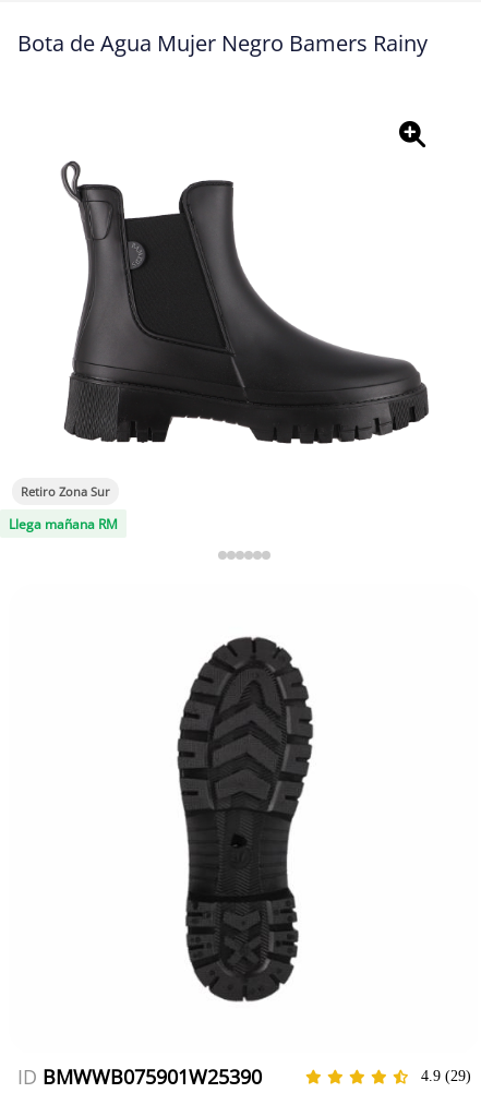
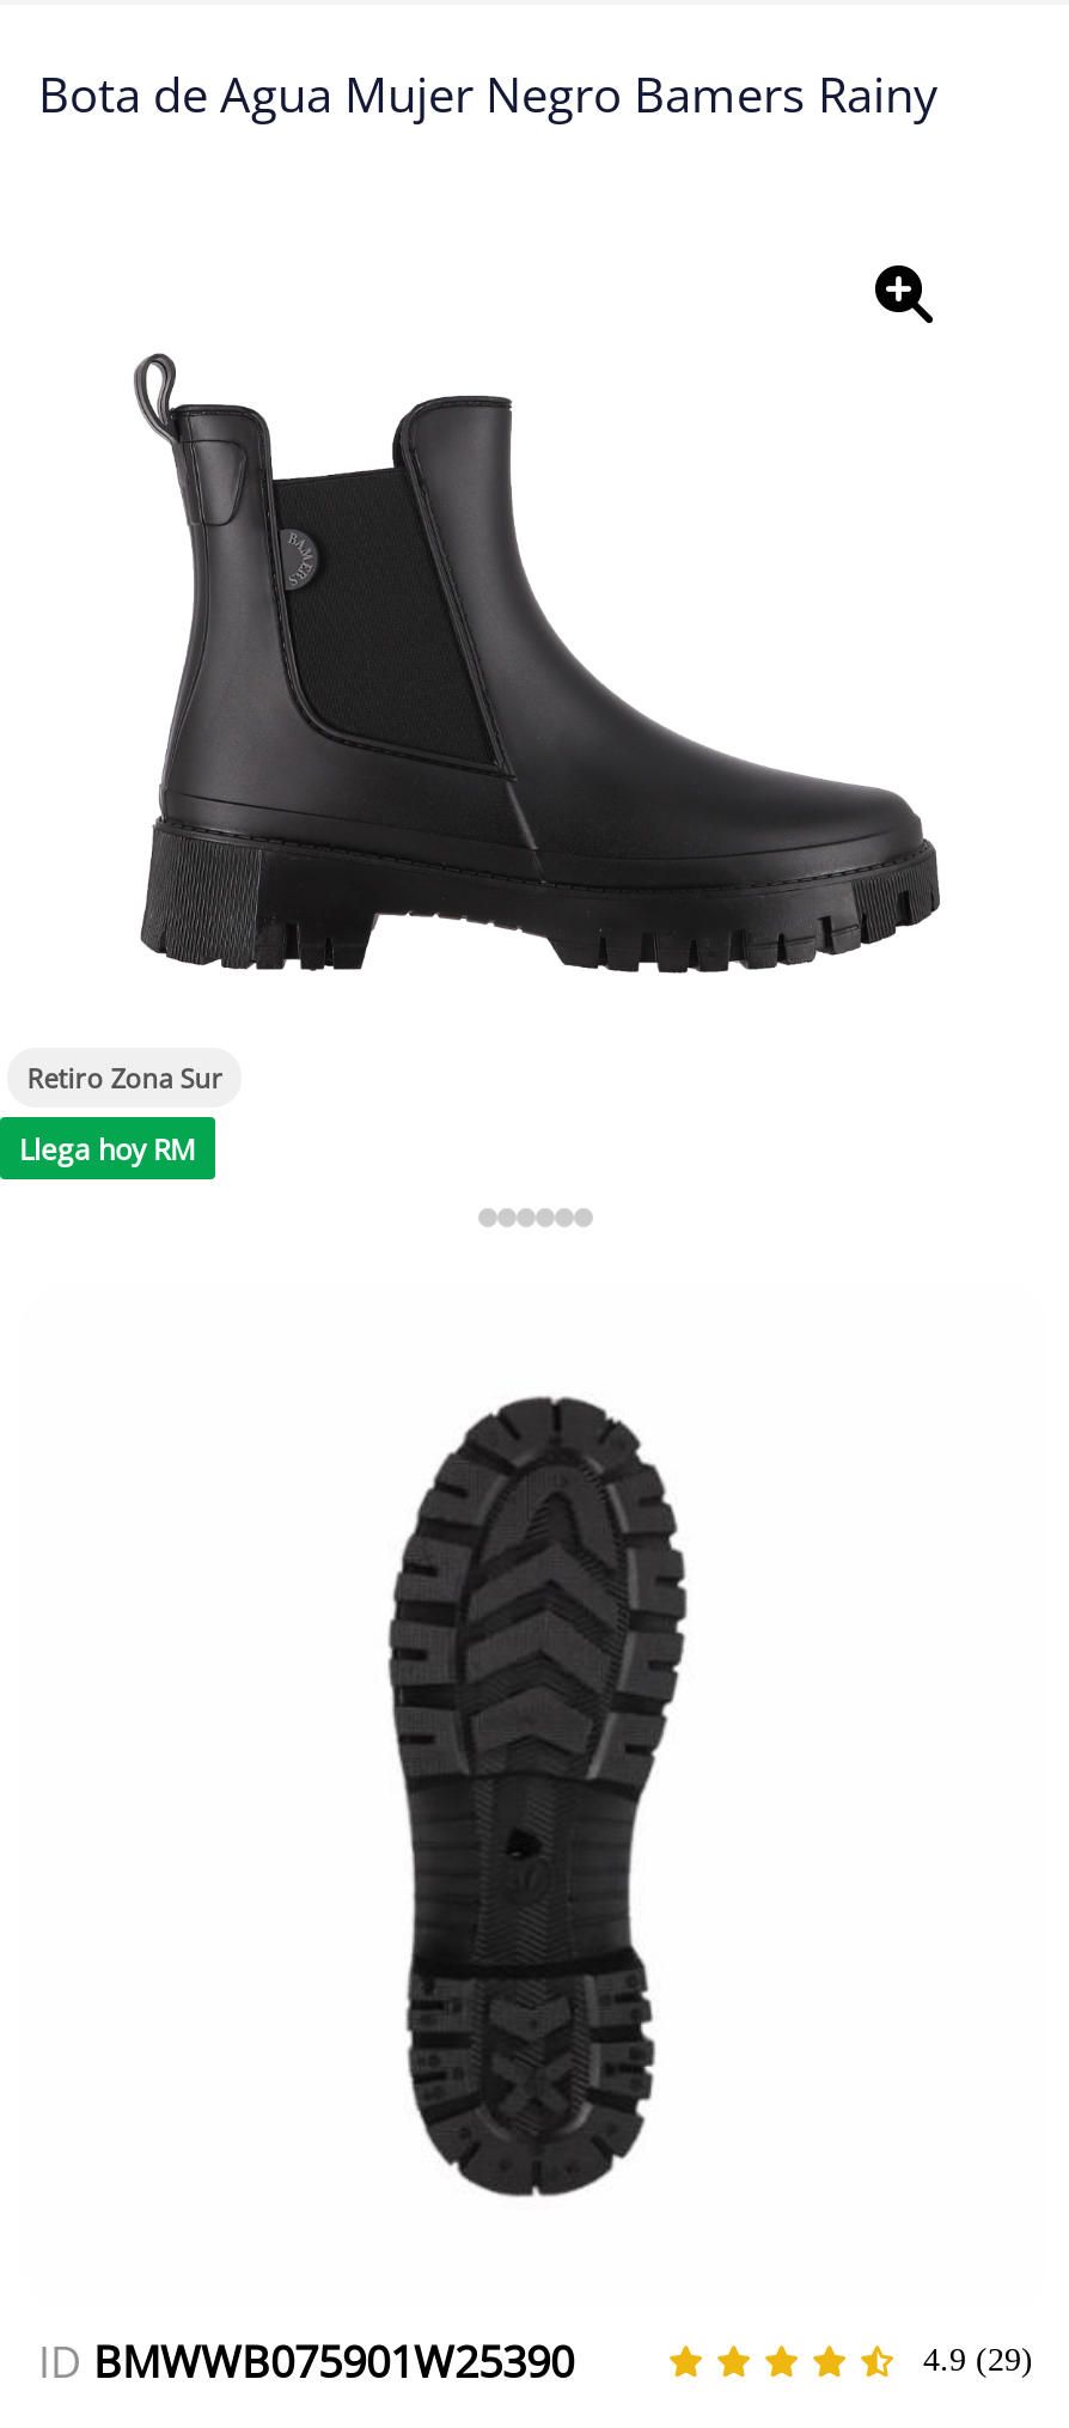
[9,514,118,533] Llega mañana RM -> [19,1128,196,1169] Llega hoy RM

